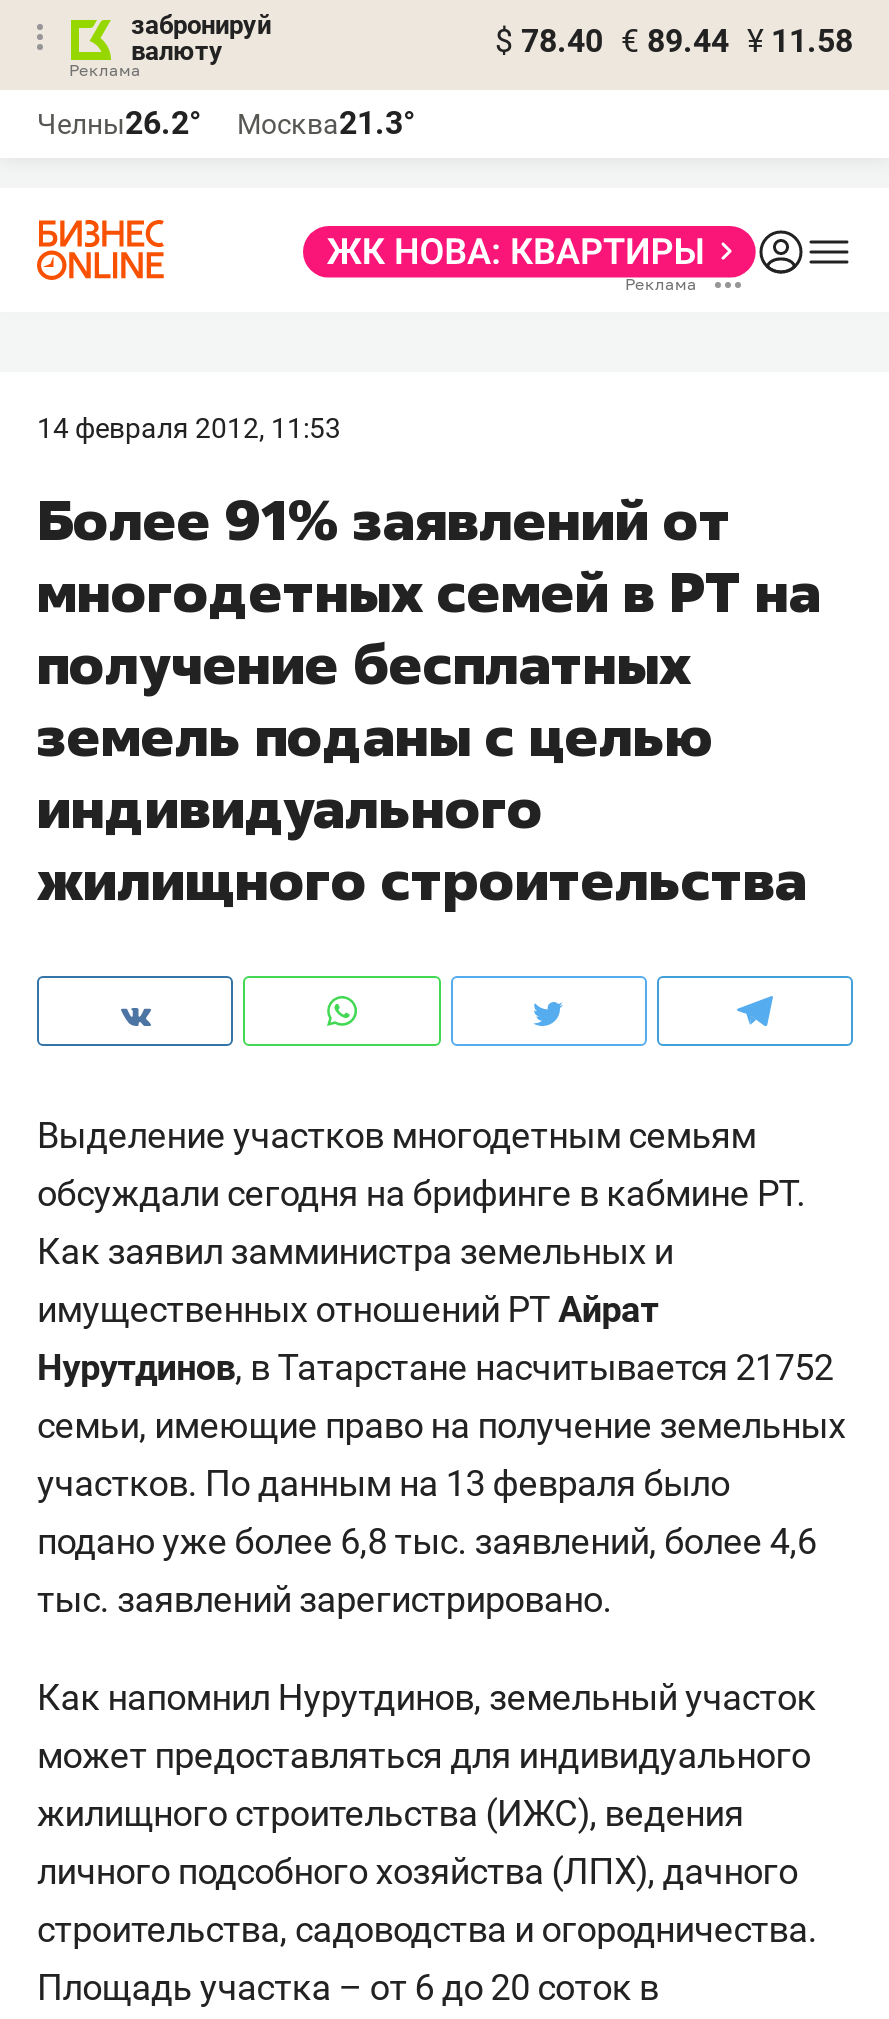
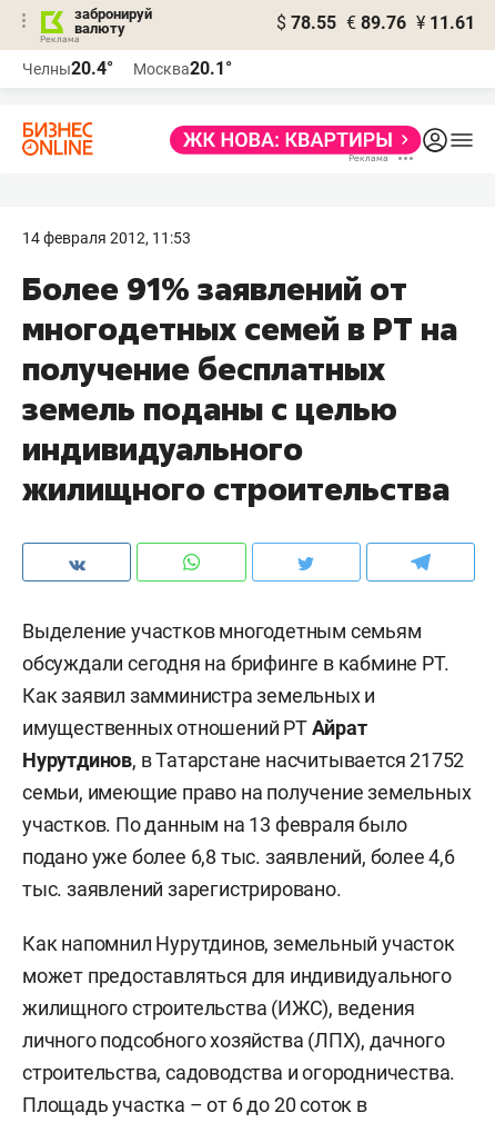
[495,22,853,60] $ 78.40 € 89.44 ¥ 11.58 -> [276,12,475,33] $ 78.55 € 89.76 ¥ 11.61
[37,104,201,142] Челны26.2° -> [22,58,113,79] Челны20.4°
[237,104,415,142] Москва21.3° -> [133,58,232,79] Москва20.1°

